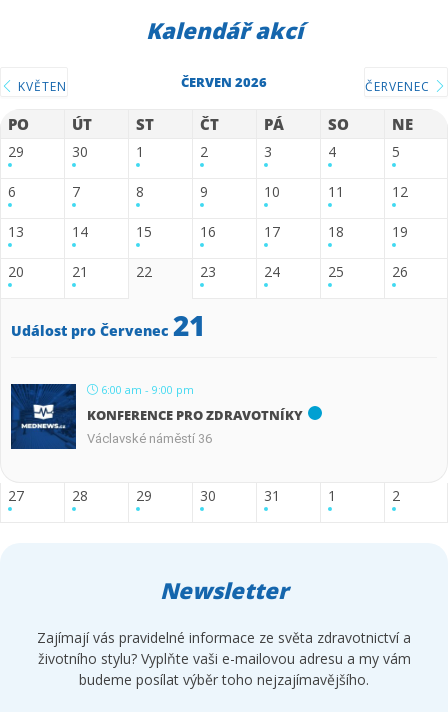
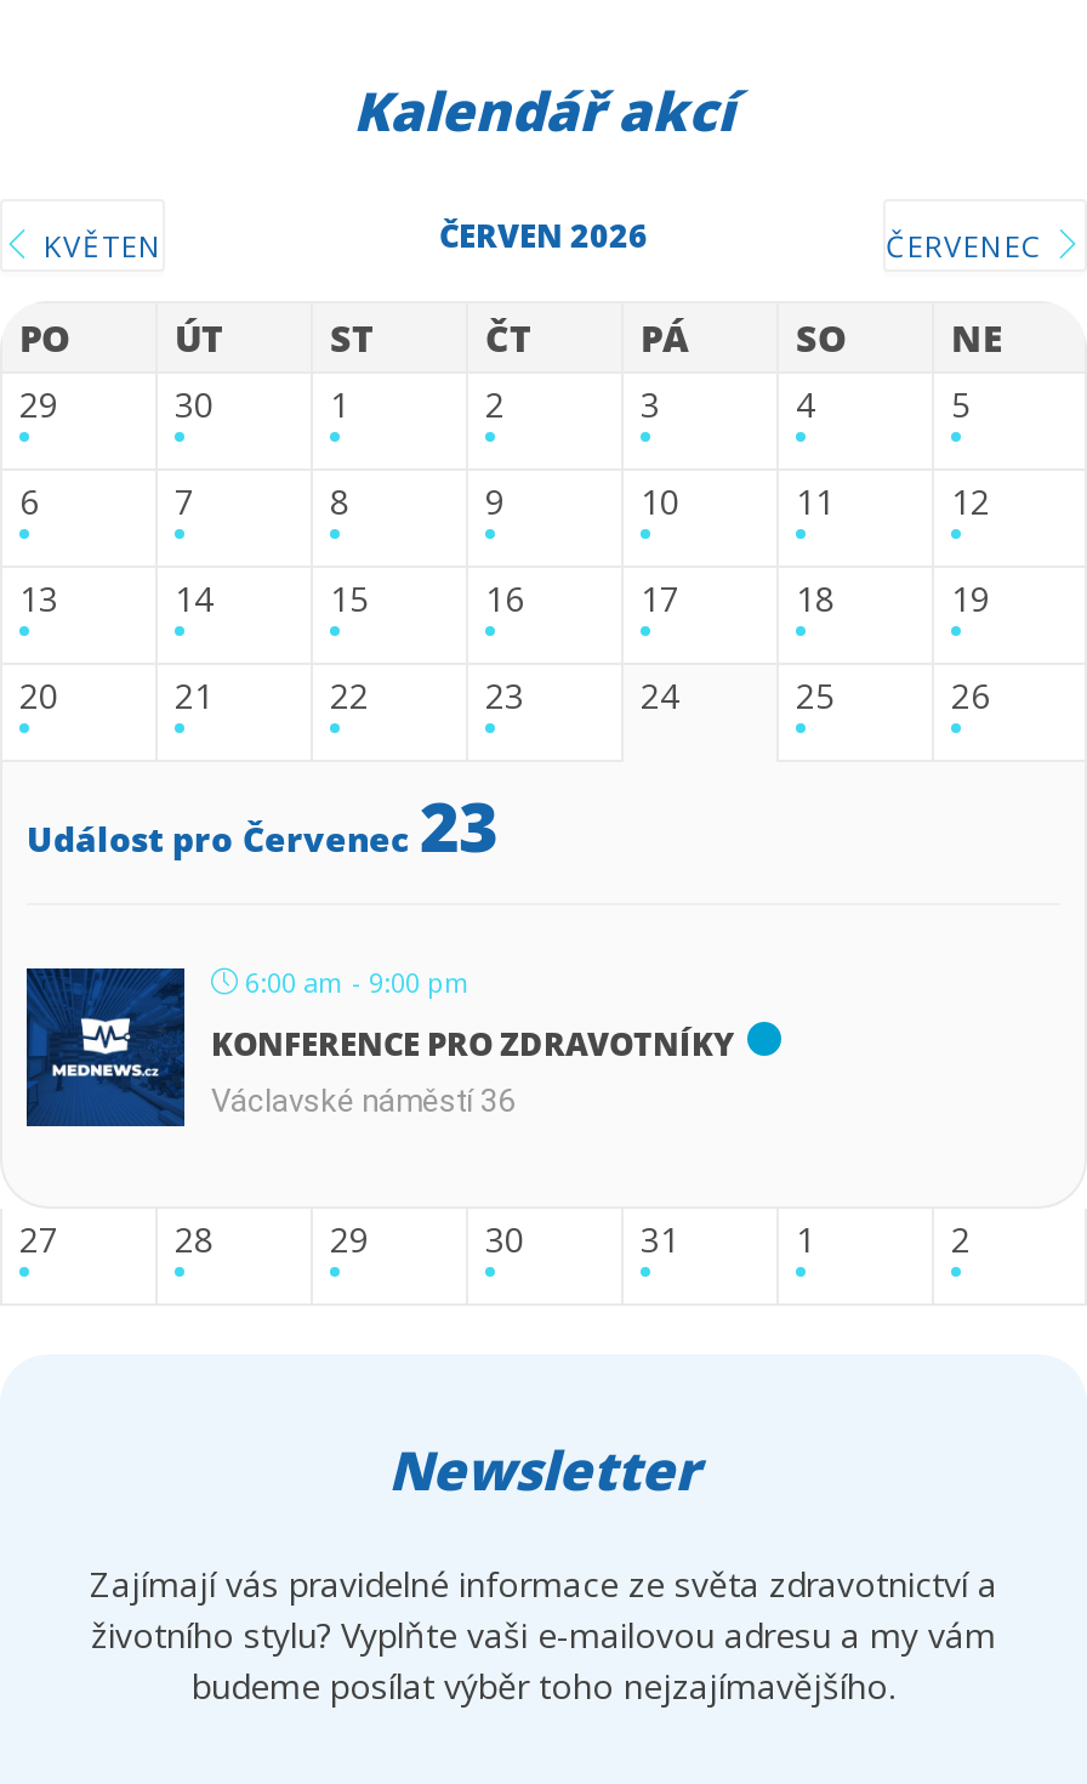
[11,306,205,344] Událost pro Červenec 21 -> [27,780,497,872] Událost pro Červenec 23

